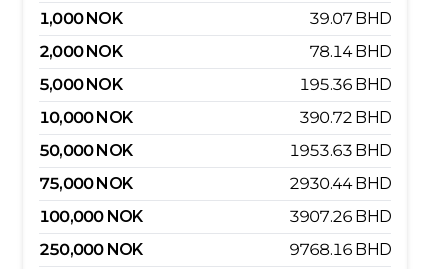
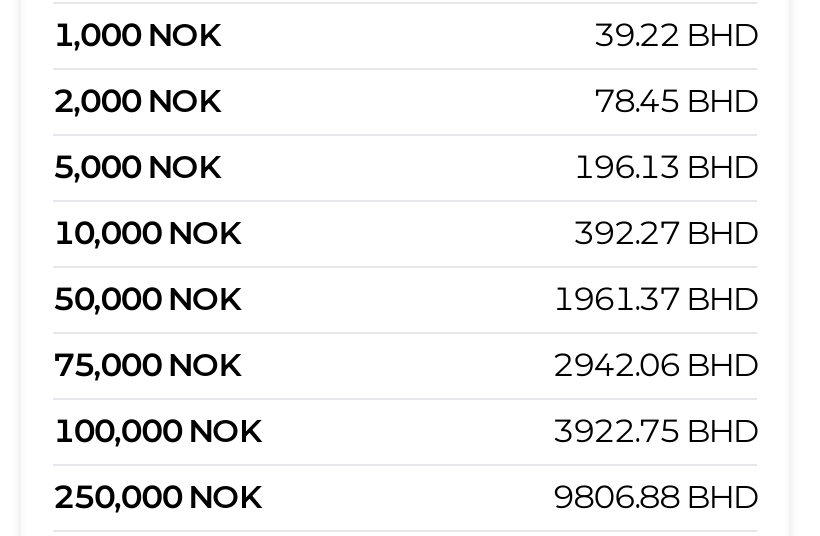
[309,9,391,28] 39.07 BHD -> [593,16,757,54] 39.22 BHD
[309,42,391,61] 78.14 BHD -> [593,82,757,120] 78.45 BHD
[299,75,391,94] 195.36 BHD -> [573,148,757,186] 196.13 BHD
[299,108,391,127] 390.72 BHD -> [573,214,757,252] 392.27 BHD
[289,141,391,160] 1953.63 BHD -> [553,280,757,318] 1961.37 BHD
[289,174,391,193] 2930.44 BHD -> [553,346,757,384] 2942.06 BHD
[289,207,391,226] 3907.26 BHD -> [553,412,757,450] 3922.75 BHD
[289,240,391,259] 9768.16 BHD -> [553,478,757,516] 9806.88 BHD

